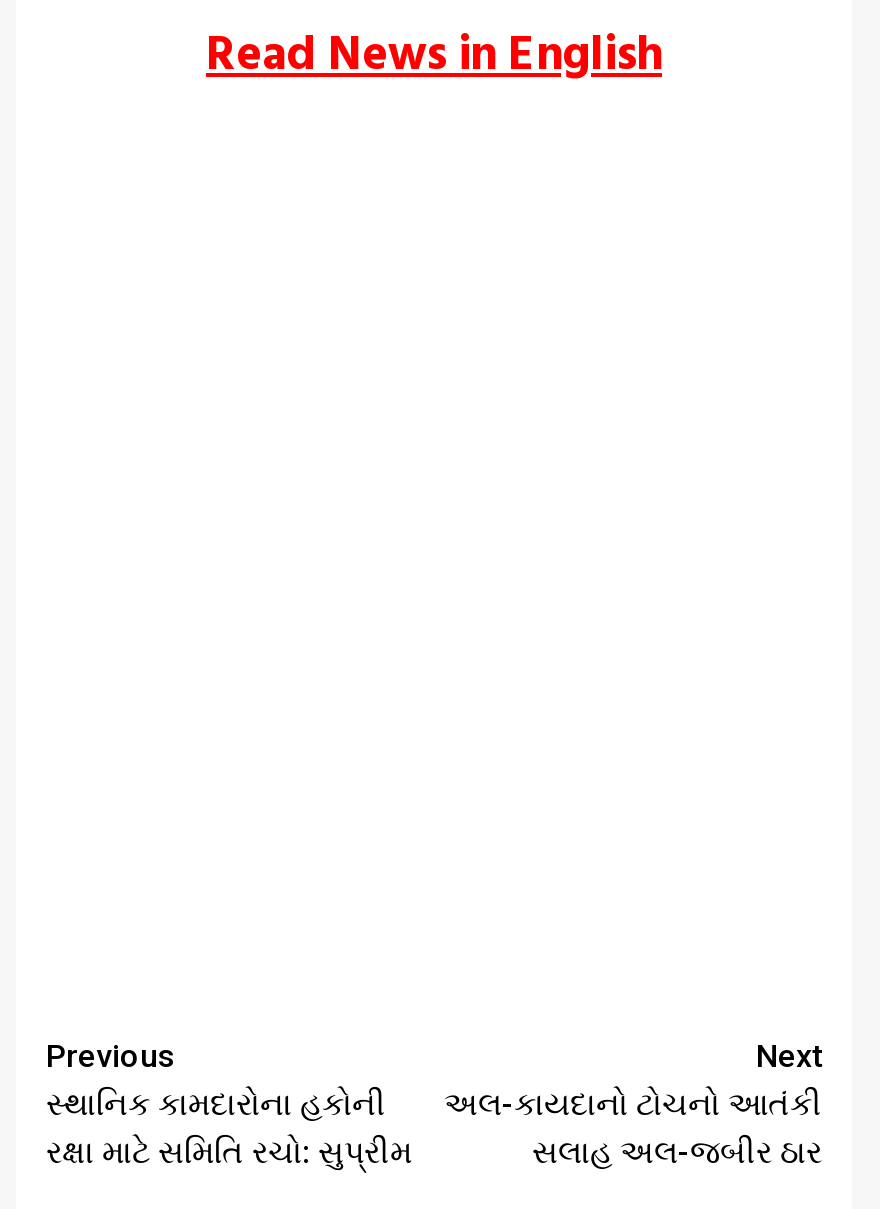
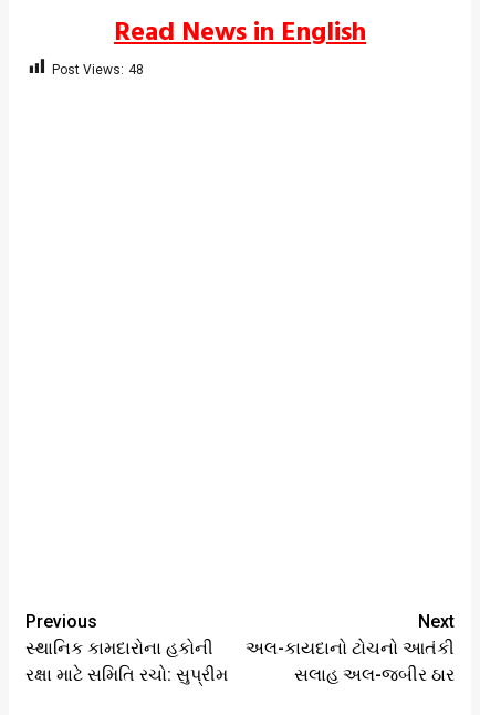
none -> [52,62,144,77] Post Views: 48

